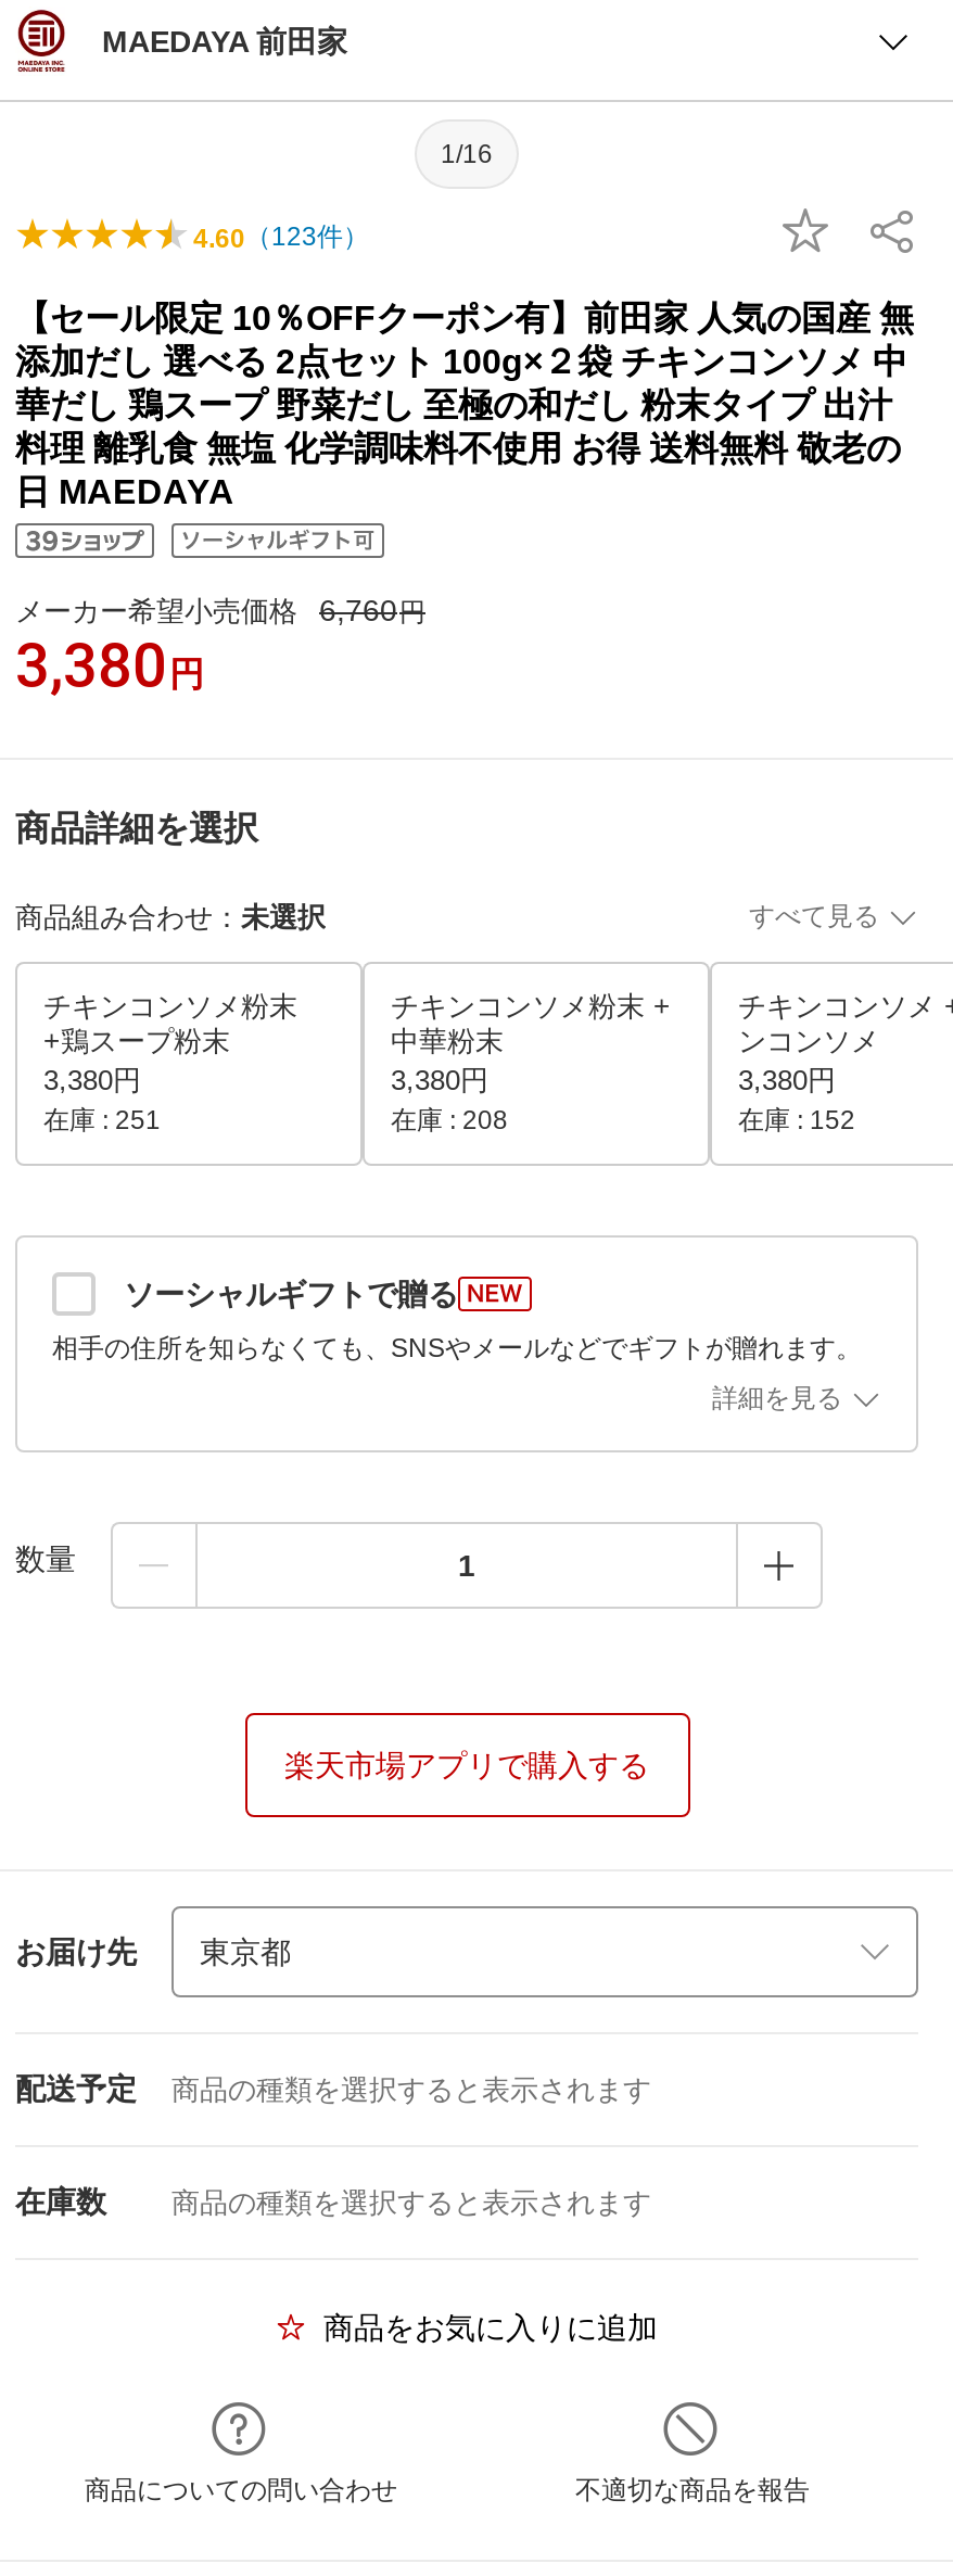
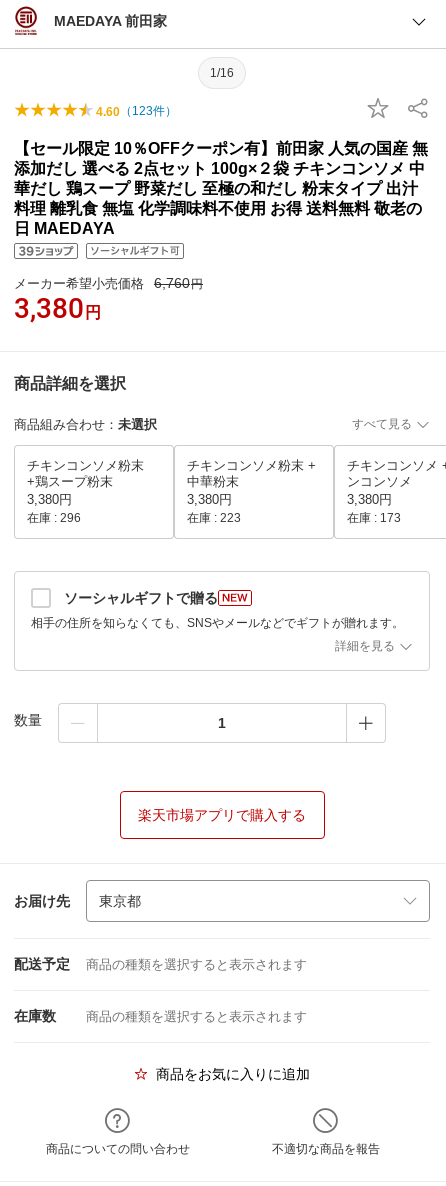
[43,1105,161,1135] 在庫 : 251 -> [27,511,81,525] 在庫 : 296
[391,1105,508,1135] 在庫 : 208 -> [187,511,241,525] 在庫 : 223
[738,1105,855,1135] 在庫 : 152 -> [347,511,401,525] 在庫 : 173

